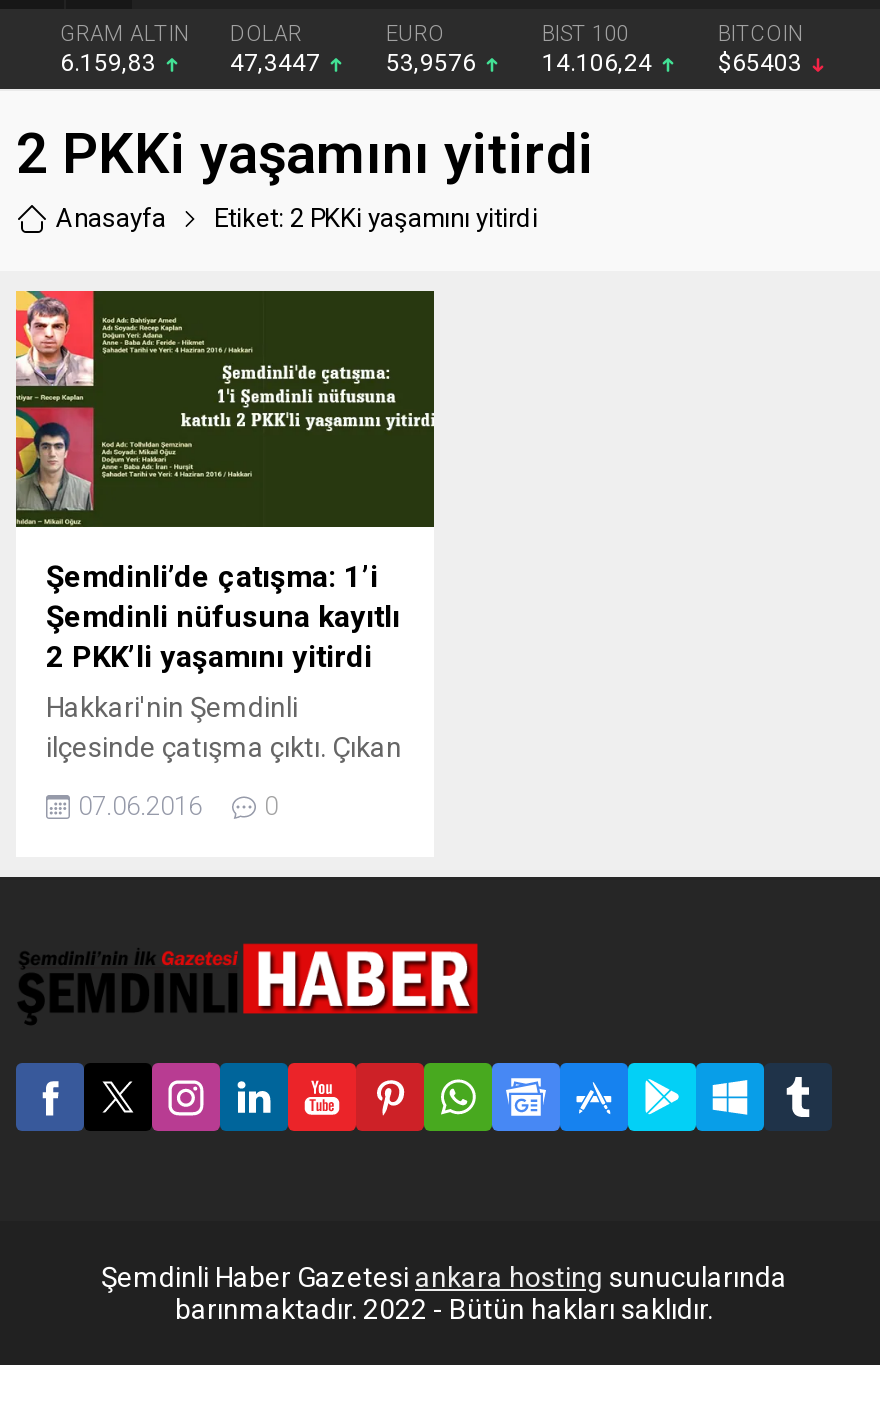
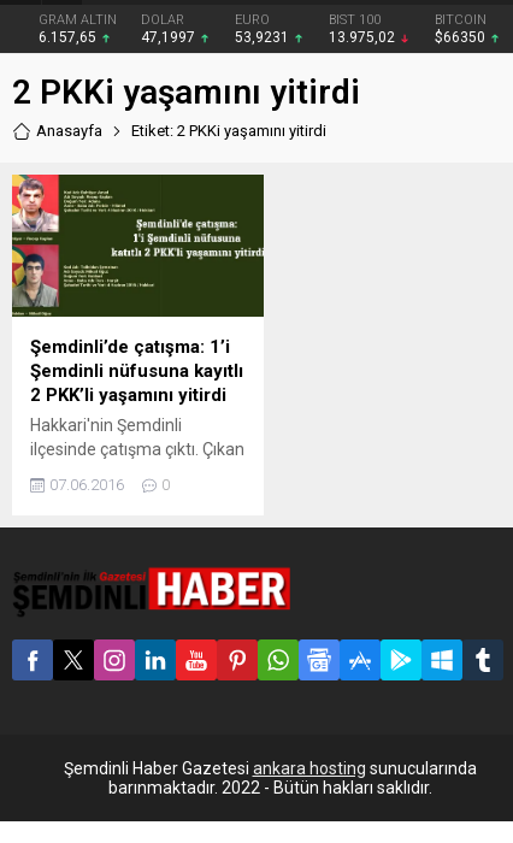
[60,49,162,77] 6.159,83 -> [39,29,100,46] 6.157,65
[230,49,326,77] 47,3447 -> [141,29,199,46] 47,1997
[386,49,482,77] 53,9576 -> [235,29,293,46] 53,9231
[542,49,658,77] 14.106,24 -> [329,29,399,46] 13.975,02
[718,49,808,77] $65403 -> [435,29,489,46] $66350

